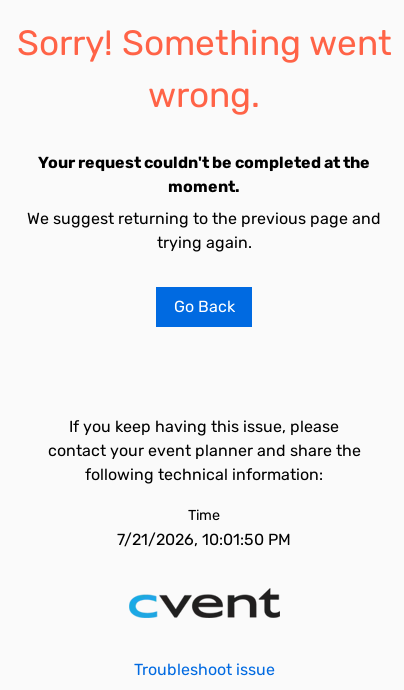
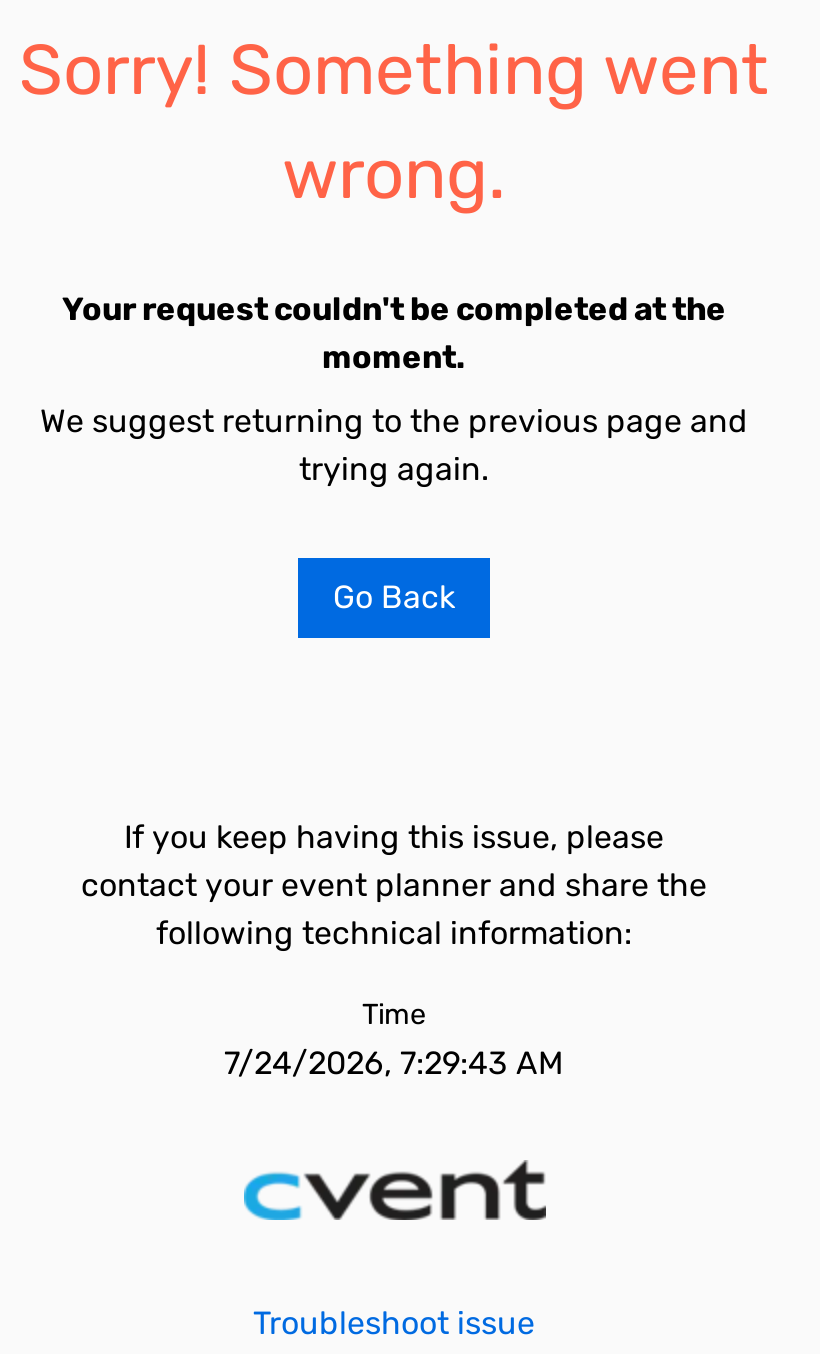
[117,530,291,549] 7/21/2026, 10:01:50 PM -> [224,1044,564,1082] 7/24/2026, 7:29:43 AM

